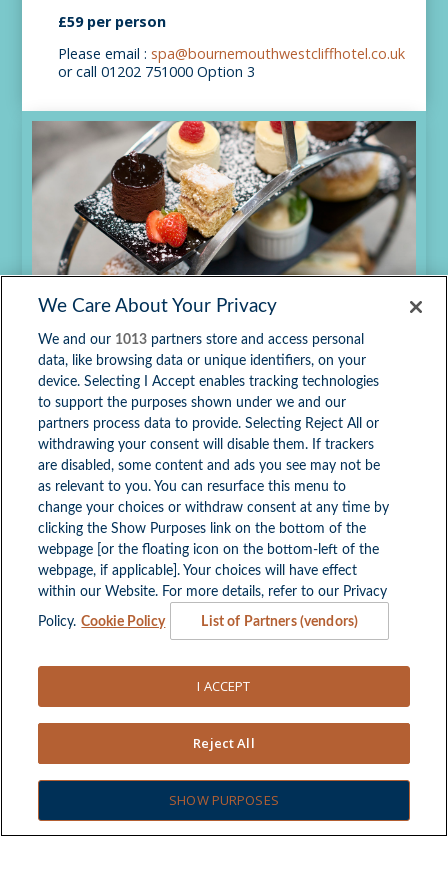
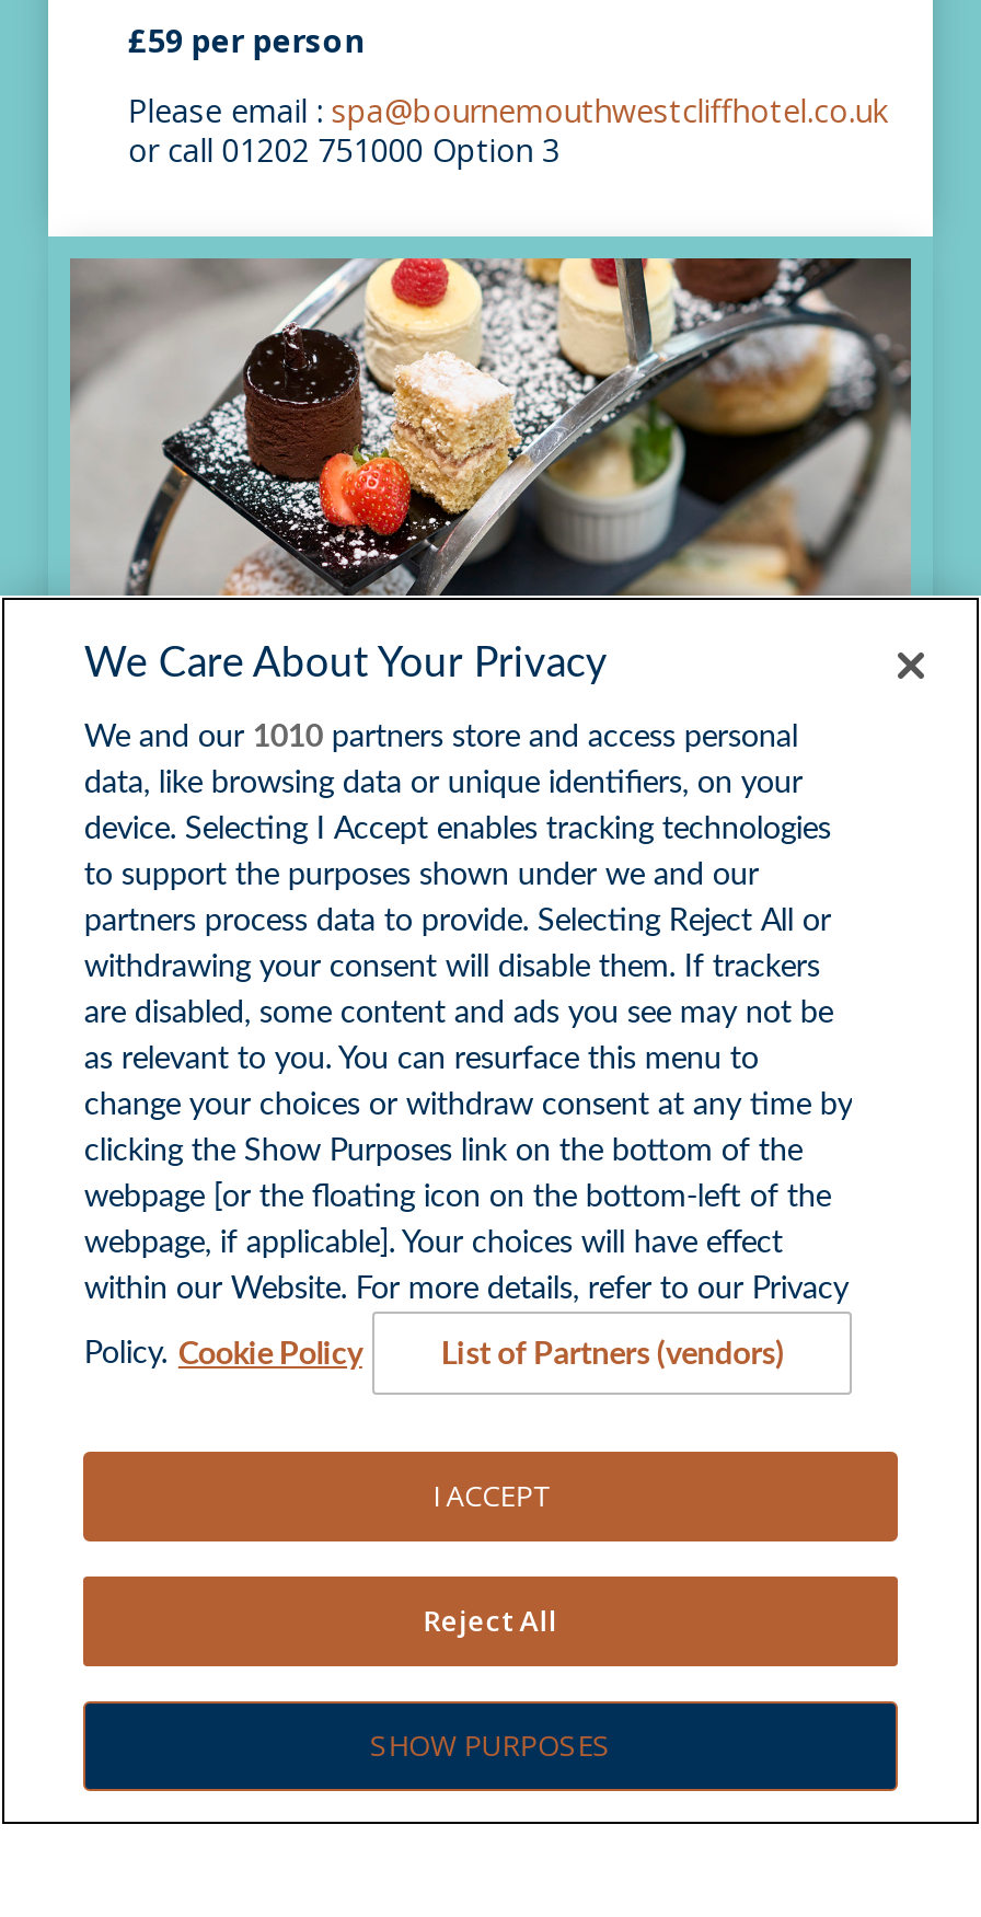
[38,332,364,347] We and our 1013 partners store and access personal -> [84,720,798,753] We and our 1010 partners store and access personal

